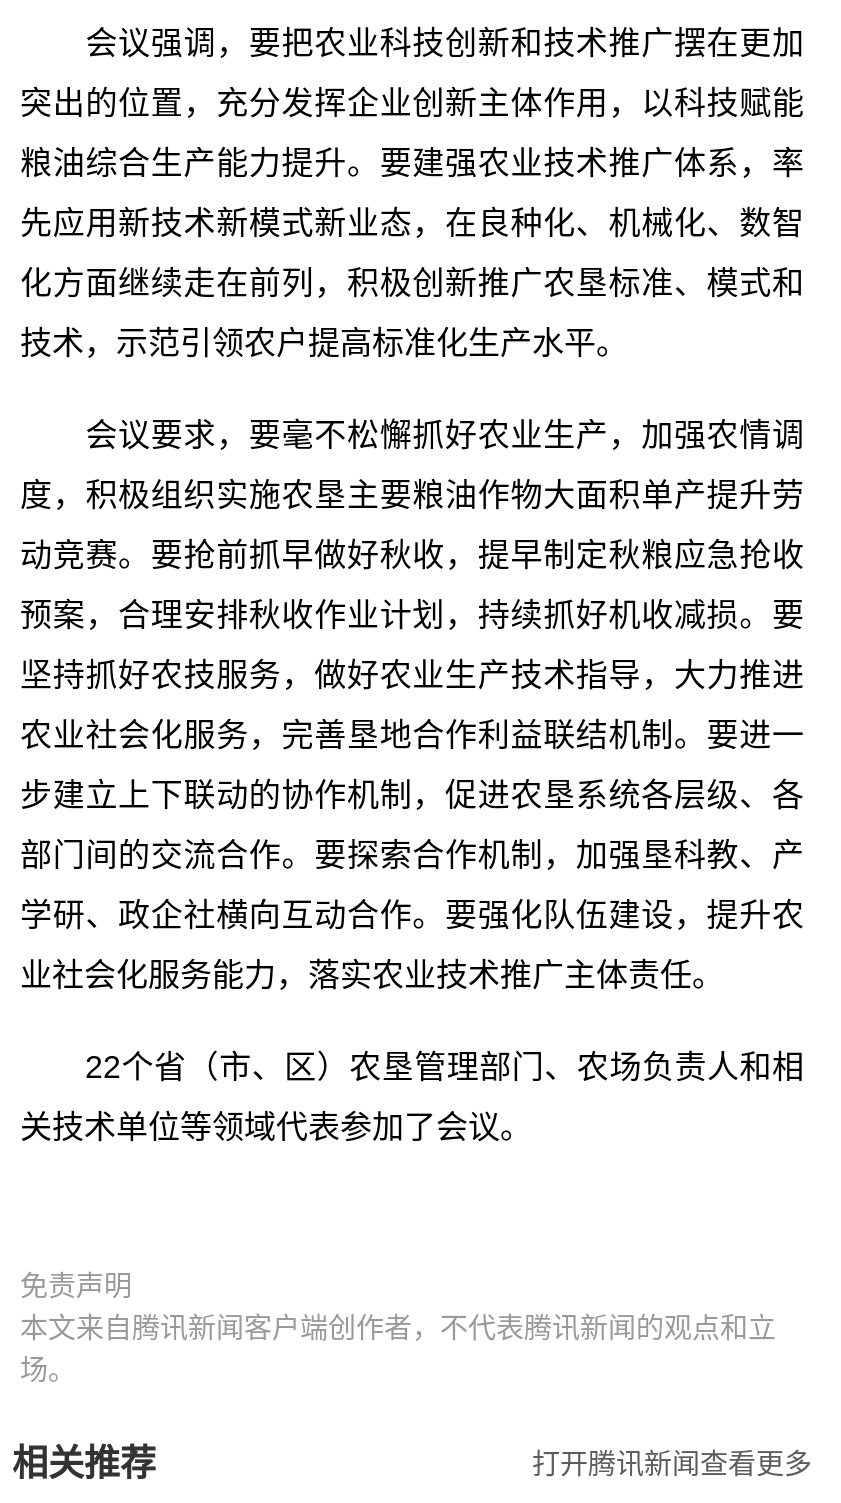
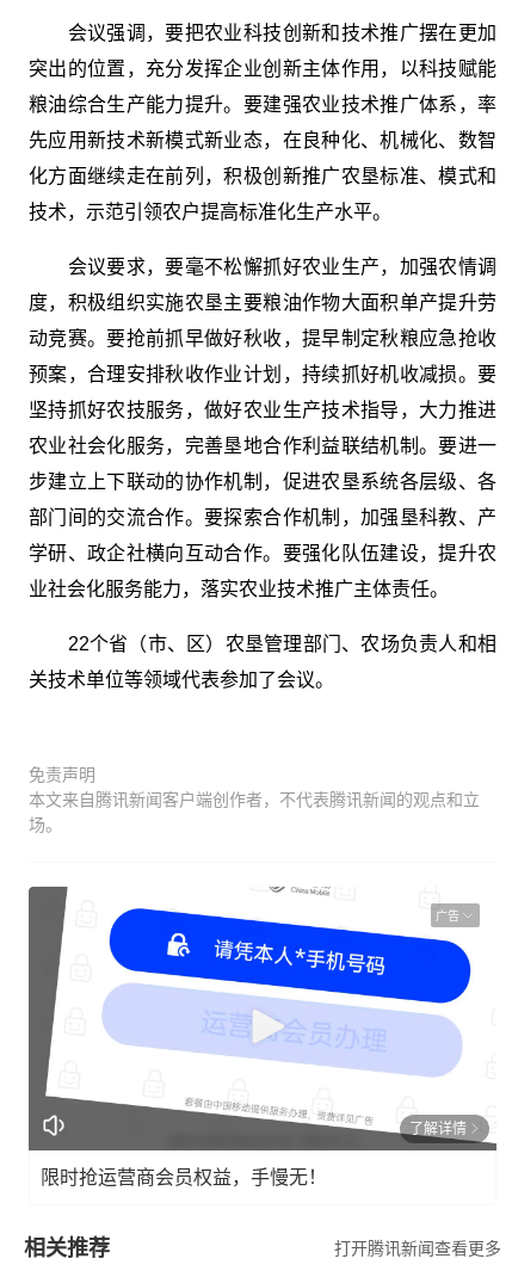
none -> [27,875,498,1152] [image] | 广告
none -> [41,1120,467,1187] 了解详情 | 限时抢运营商会员权益，手慢无！

